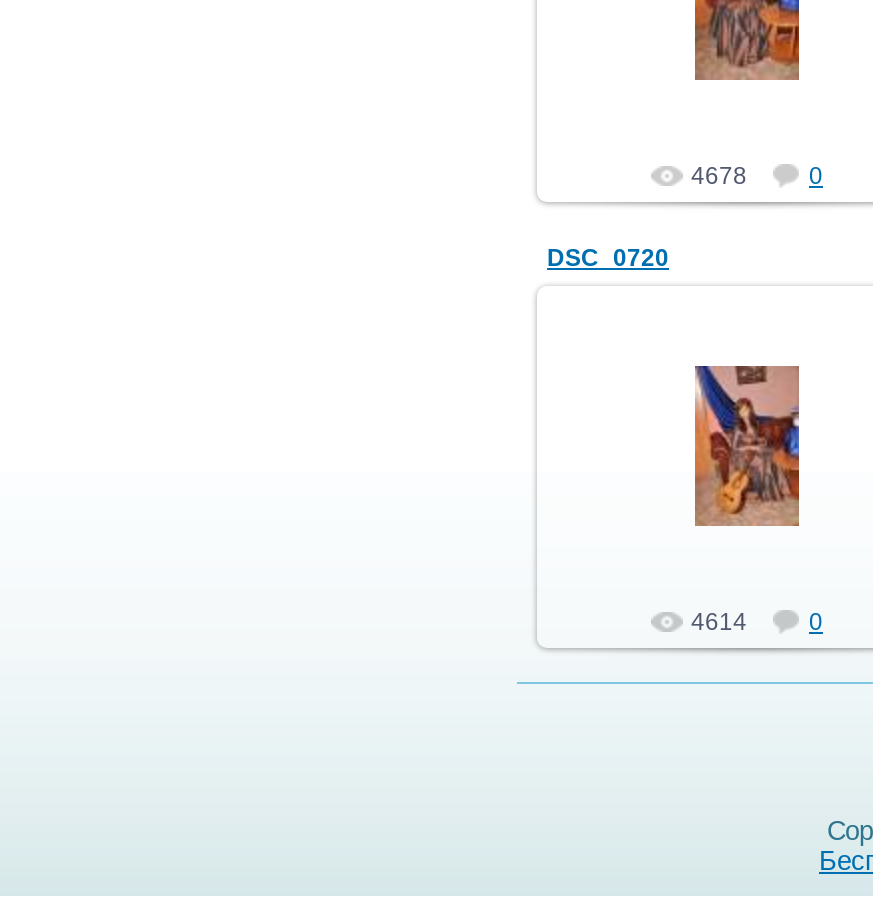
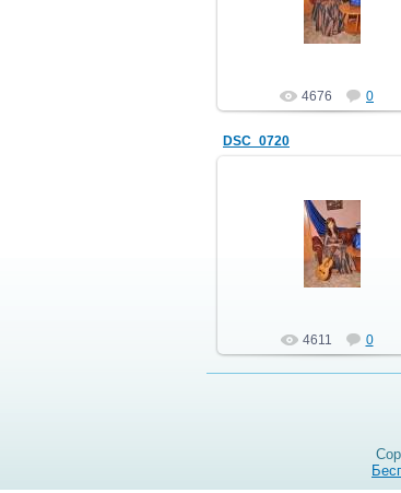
[691,162,747,190] 4678 -> [302,89,332,104] 4676
[691,608,747,636] 4614 -> [302,332,332,348] 4611

